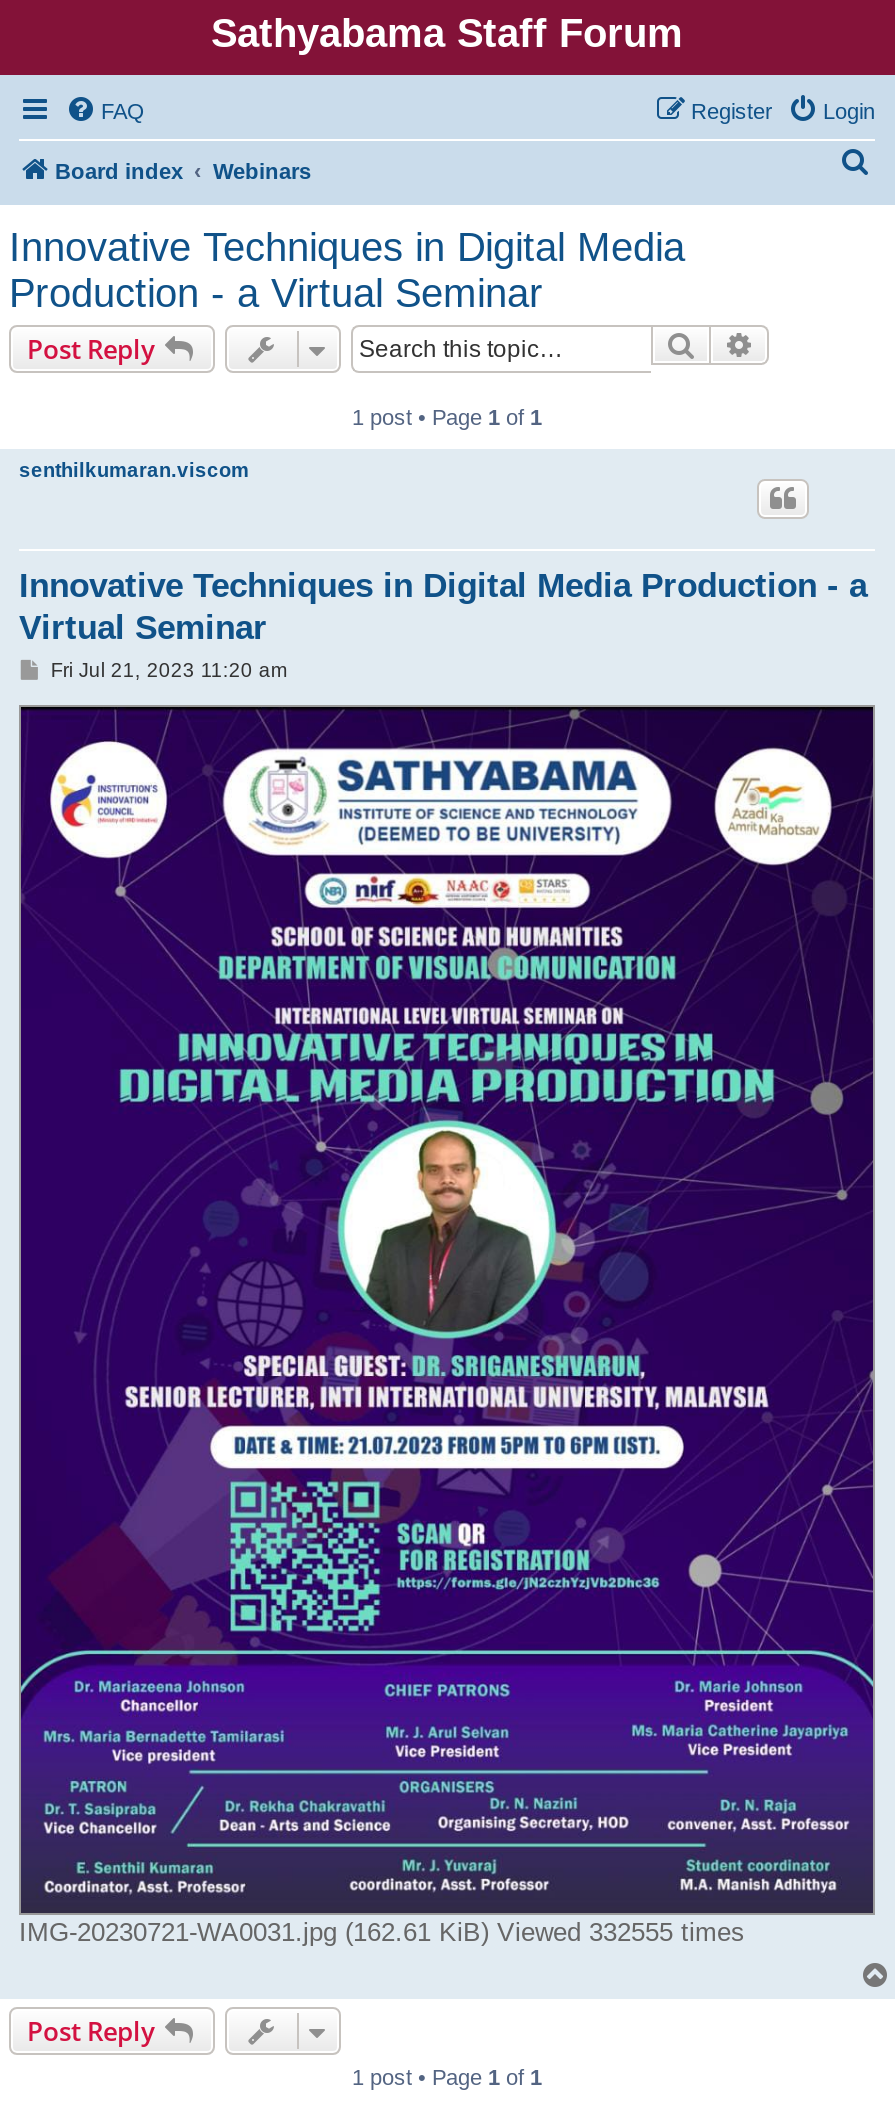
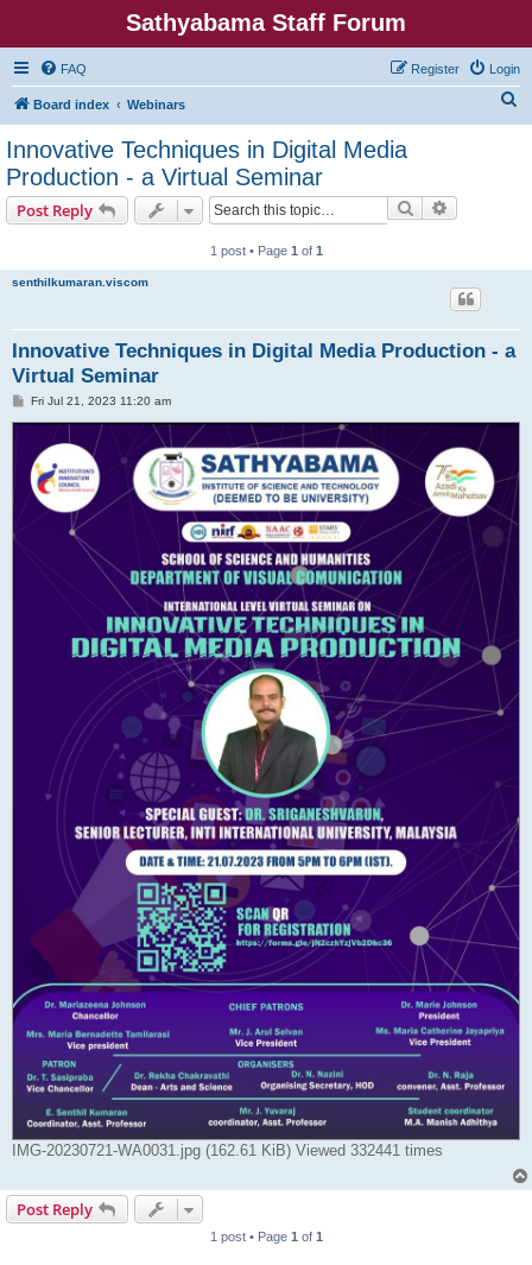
[19,1916,745,1946] IMG-20230721-WA0031.jpg (162.61 KiB) Viewed 332555 times -> [12,1141,443,1159] IMG-20230721-WA0031.jpg (162.61 KiB) Viewed 332441 times

